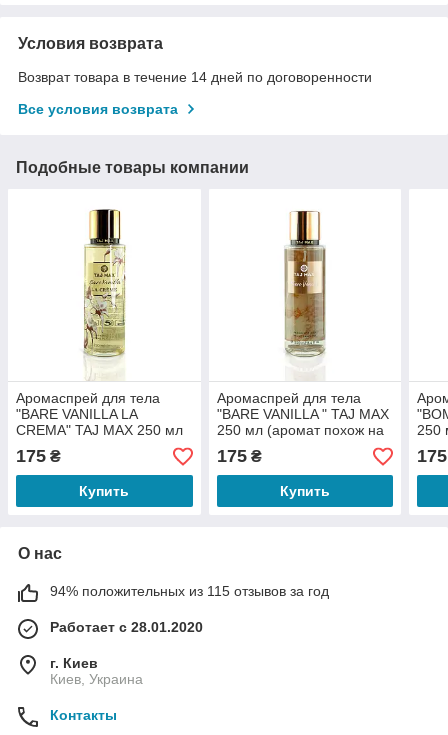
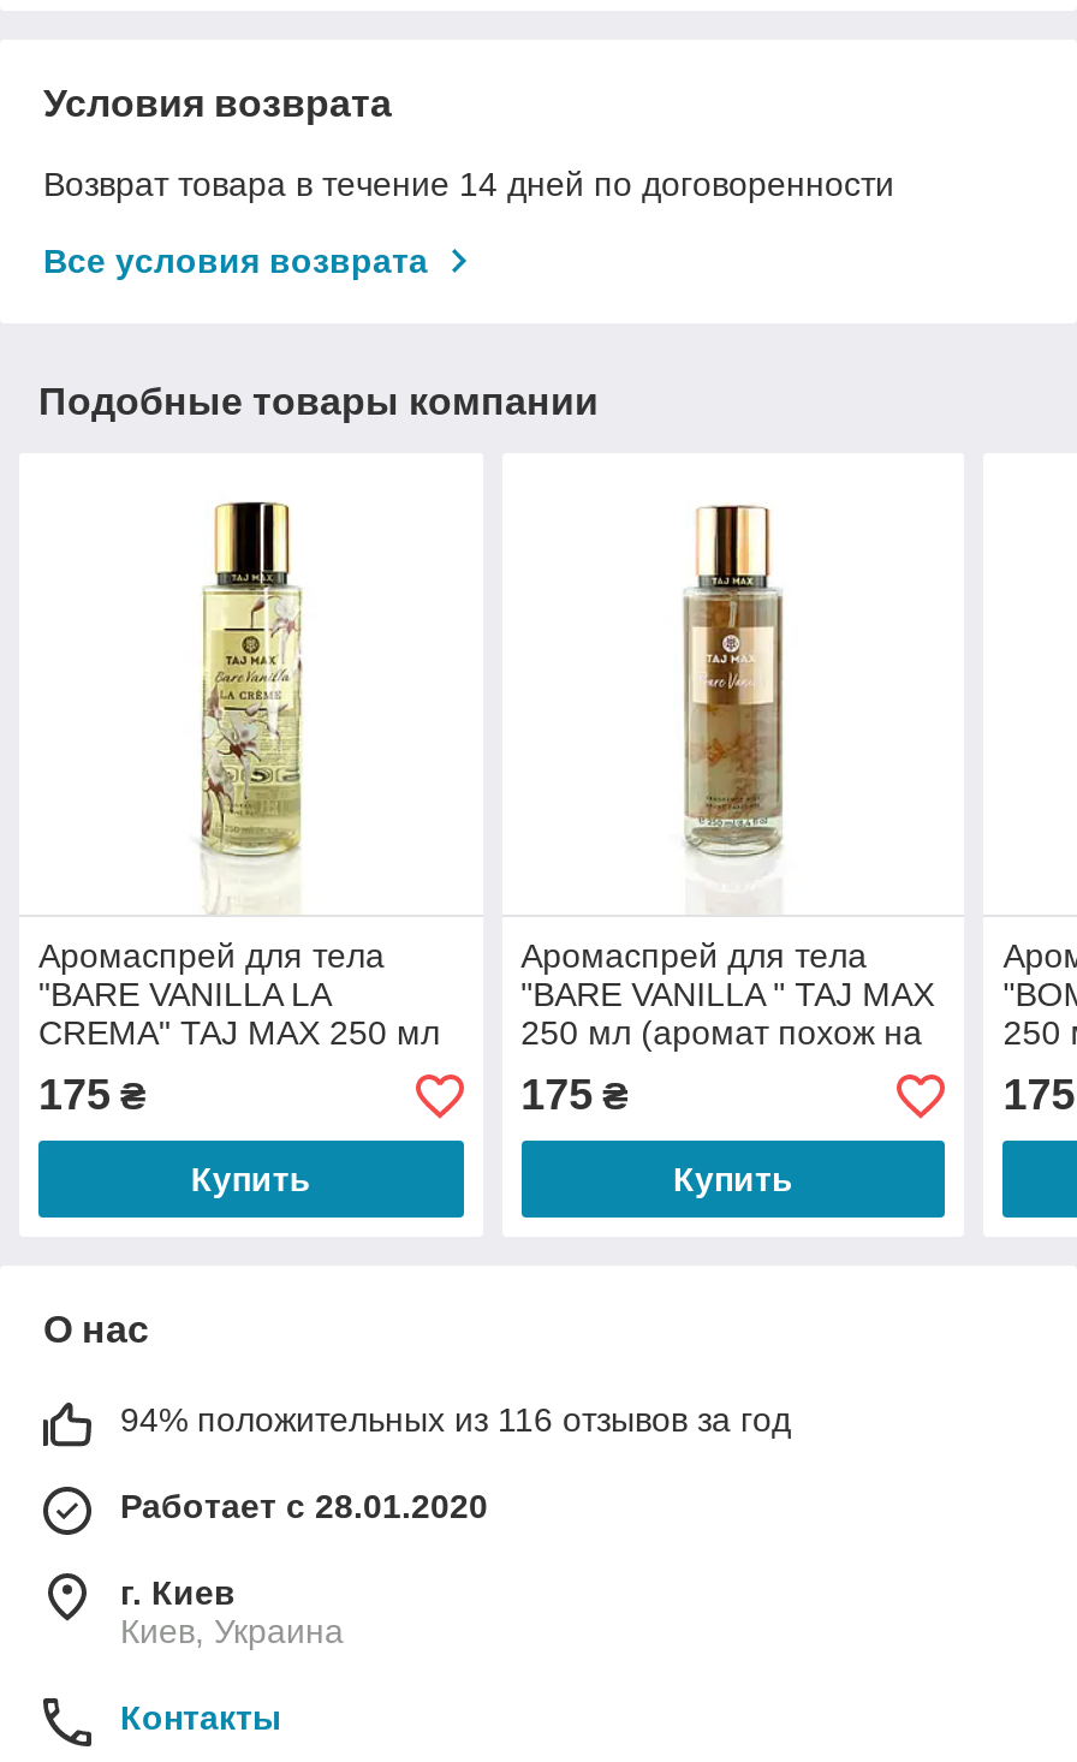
[50,583,329,599] 94% положительных из 115 отзывов за год -> [120,1401,791,1440] 94% положительных из 116 отзывов за год

